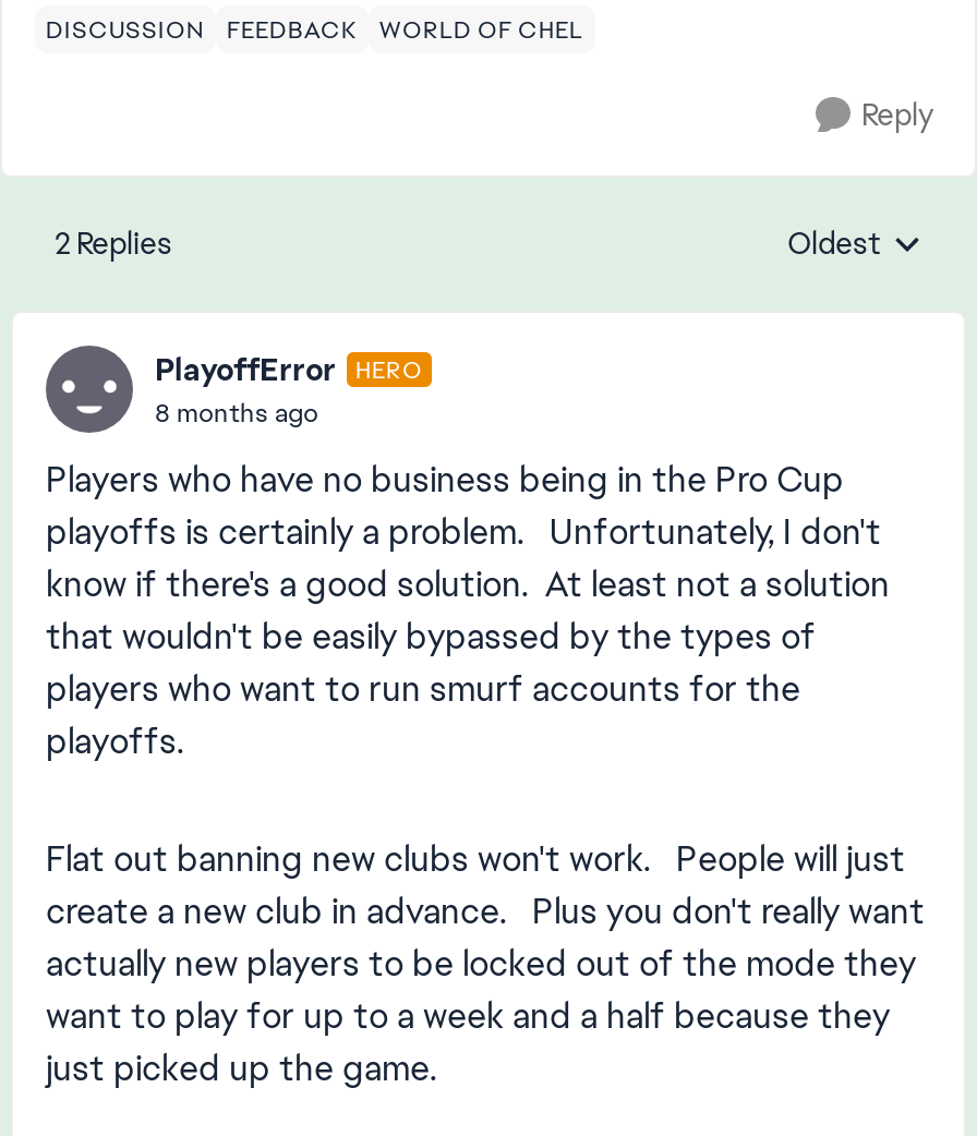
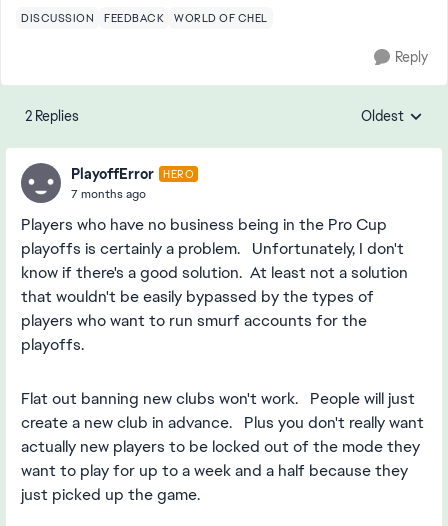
[155,395,318,430] 8 months ago -> [71,185,146,201] 7 months ago

